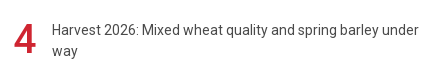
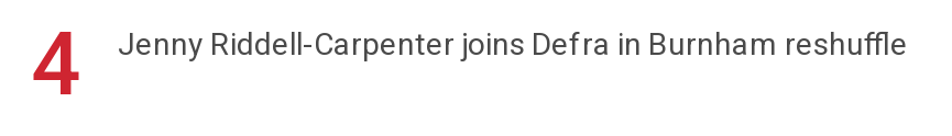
[52,22,419,59] Harvest 2026: Mixed wheat quality and spring barley under | way -> [118,27,908,62] Jenny Riddell-Carpenter joins Defra in Burnham reshuffle

